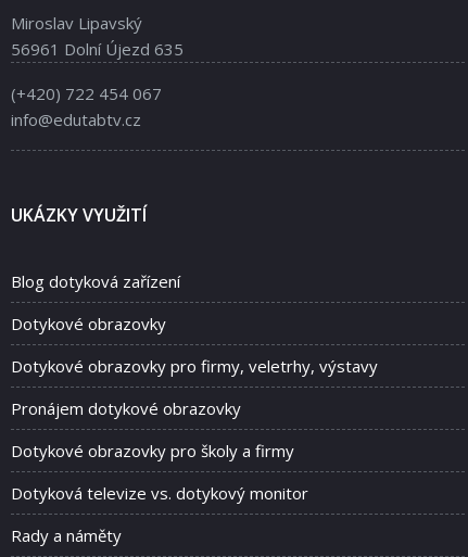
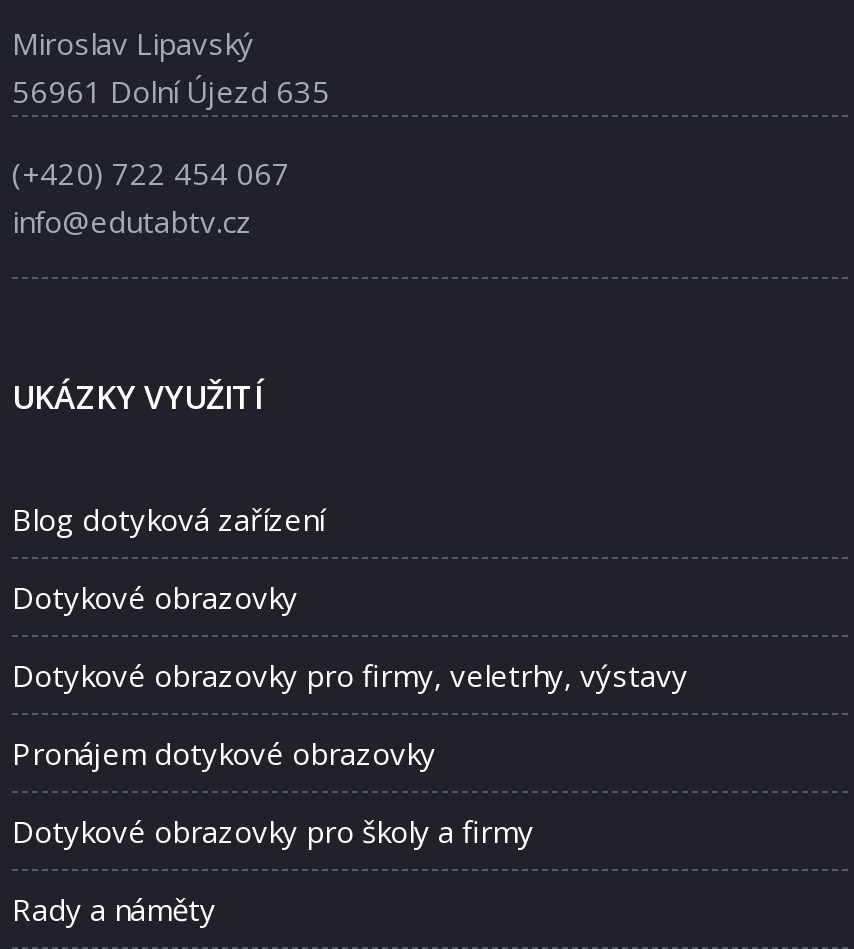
[11,482,308,503] Dotyková televize vs. dotykový monitor -> none

